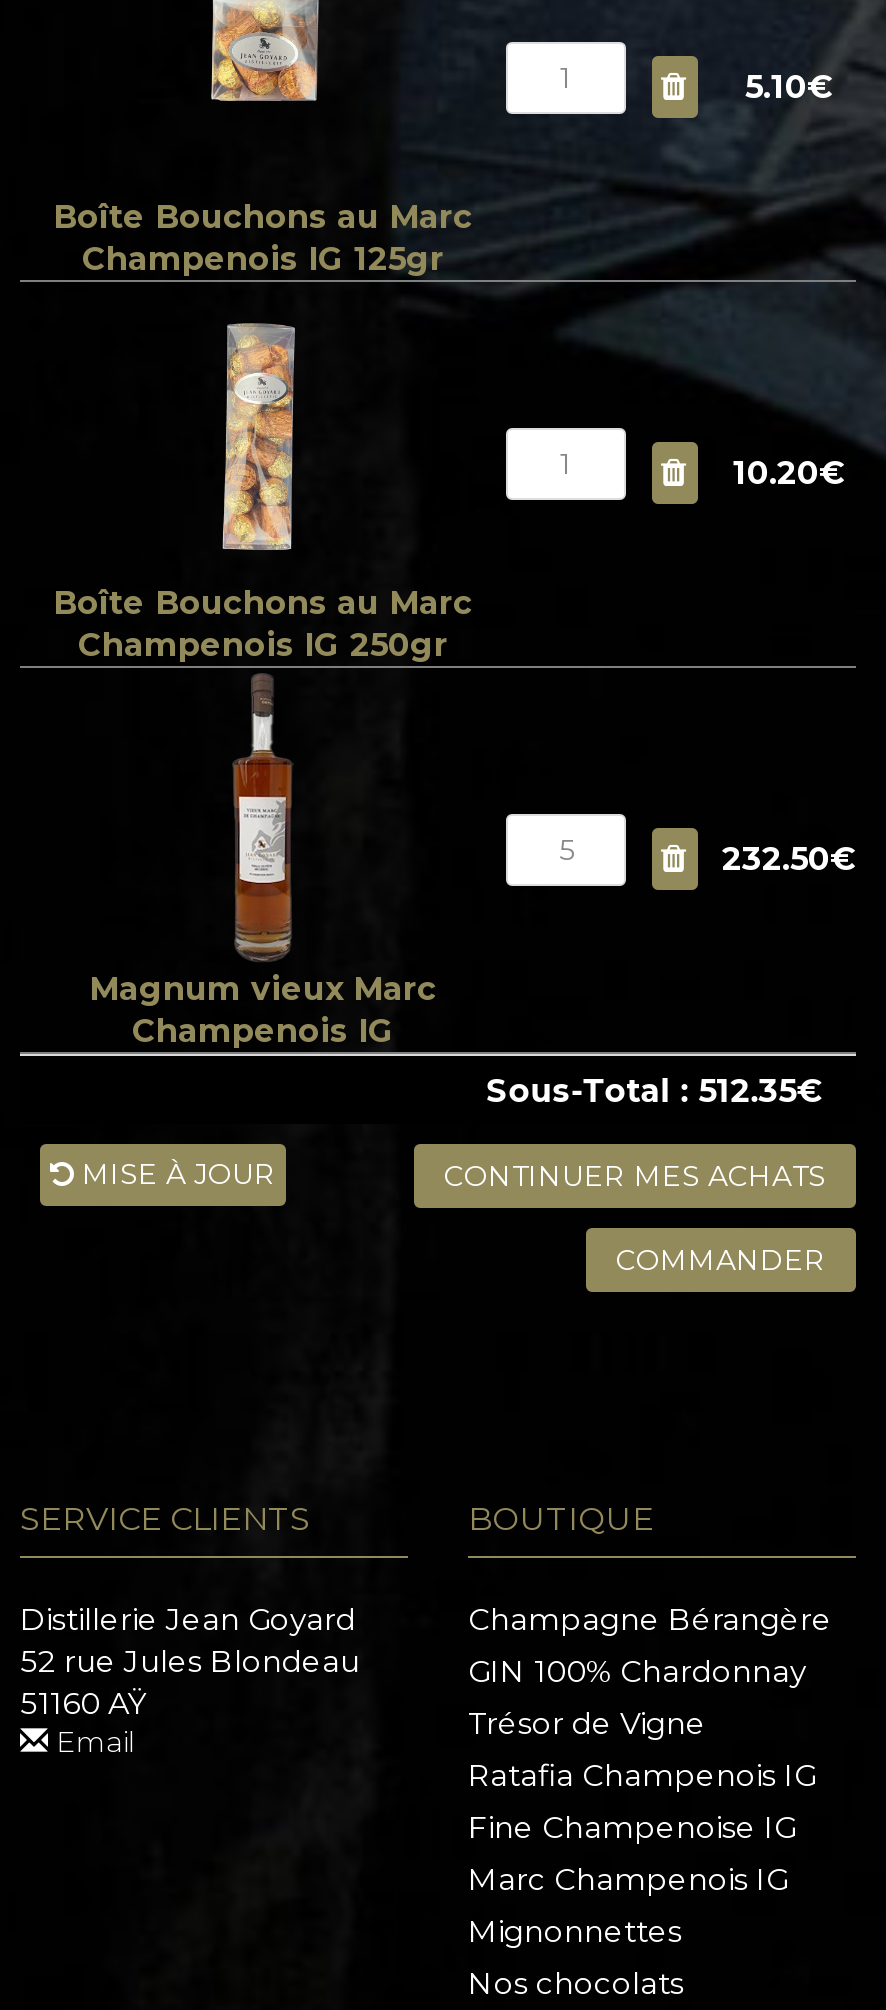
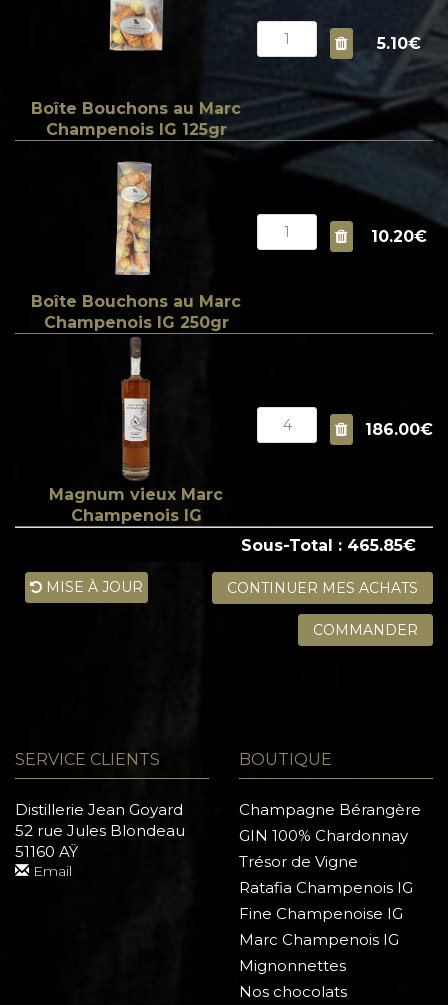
[722,840,856,878] 232.50€ -> [365,420,433,439] 186.00€
[487,1072,823,1110] Sous-Total : 512.35€ -> [241,536,416,555] Sous-Total : 465.85€

